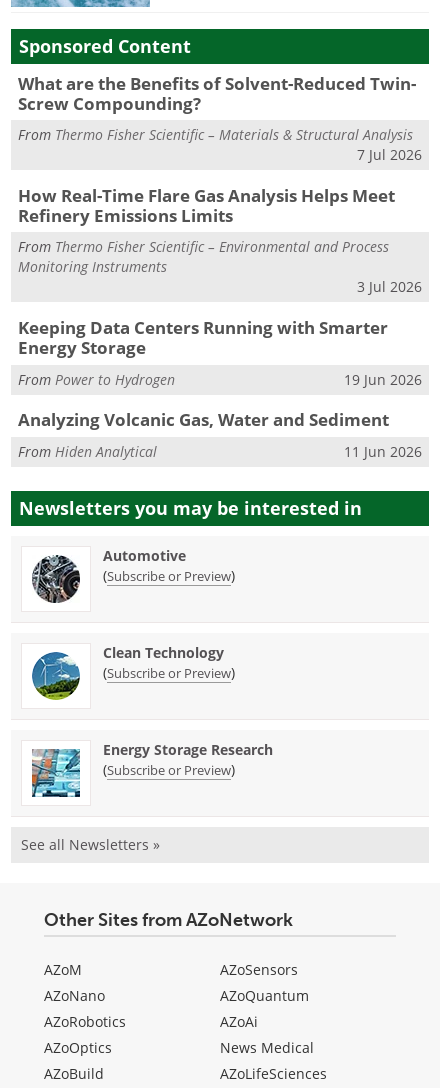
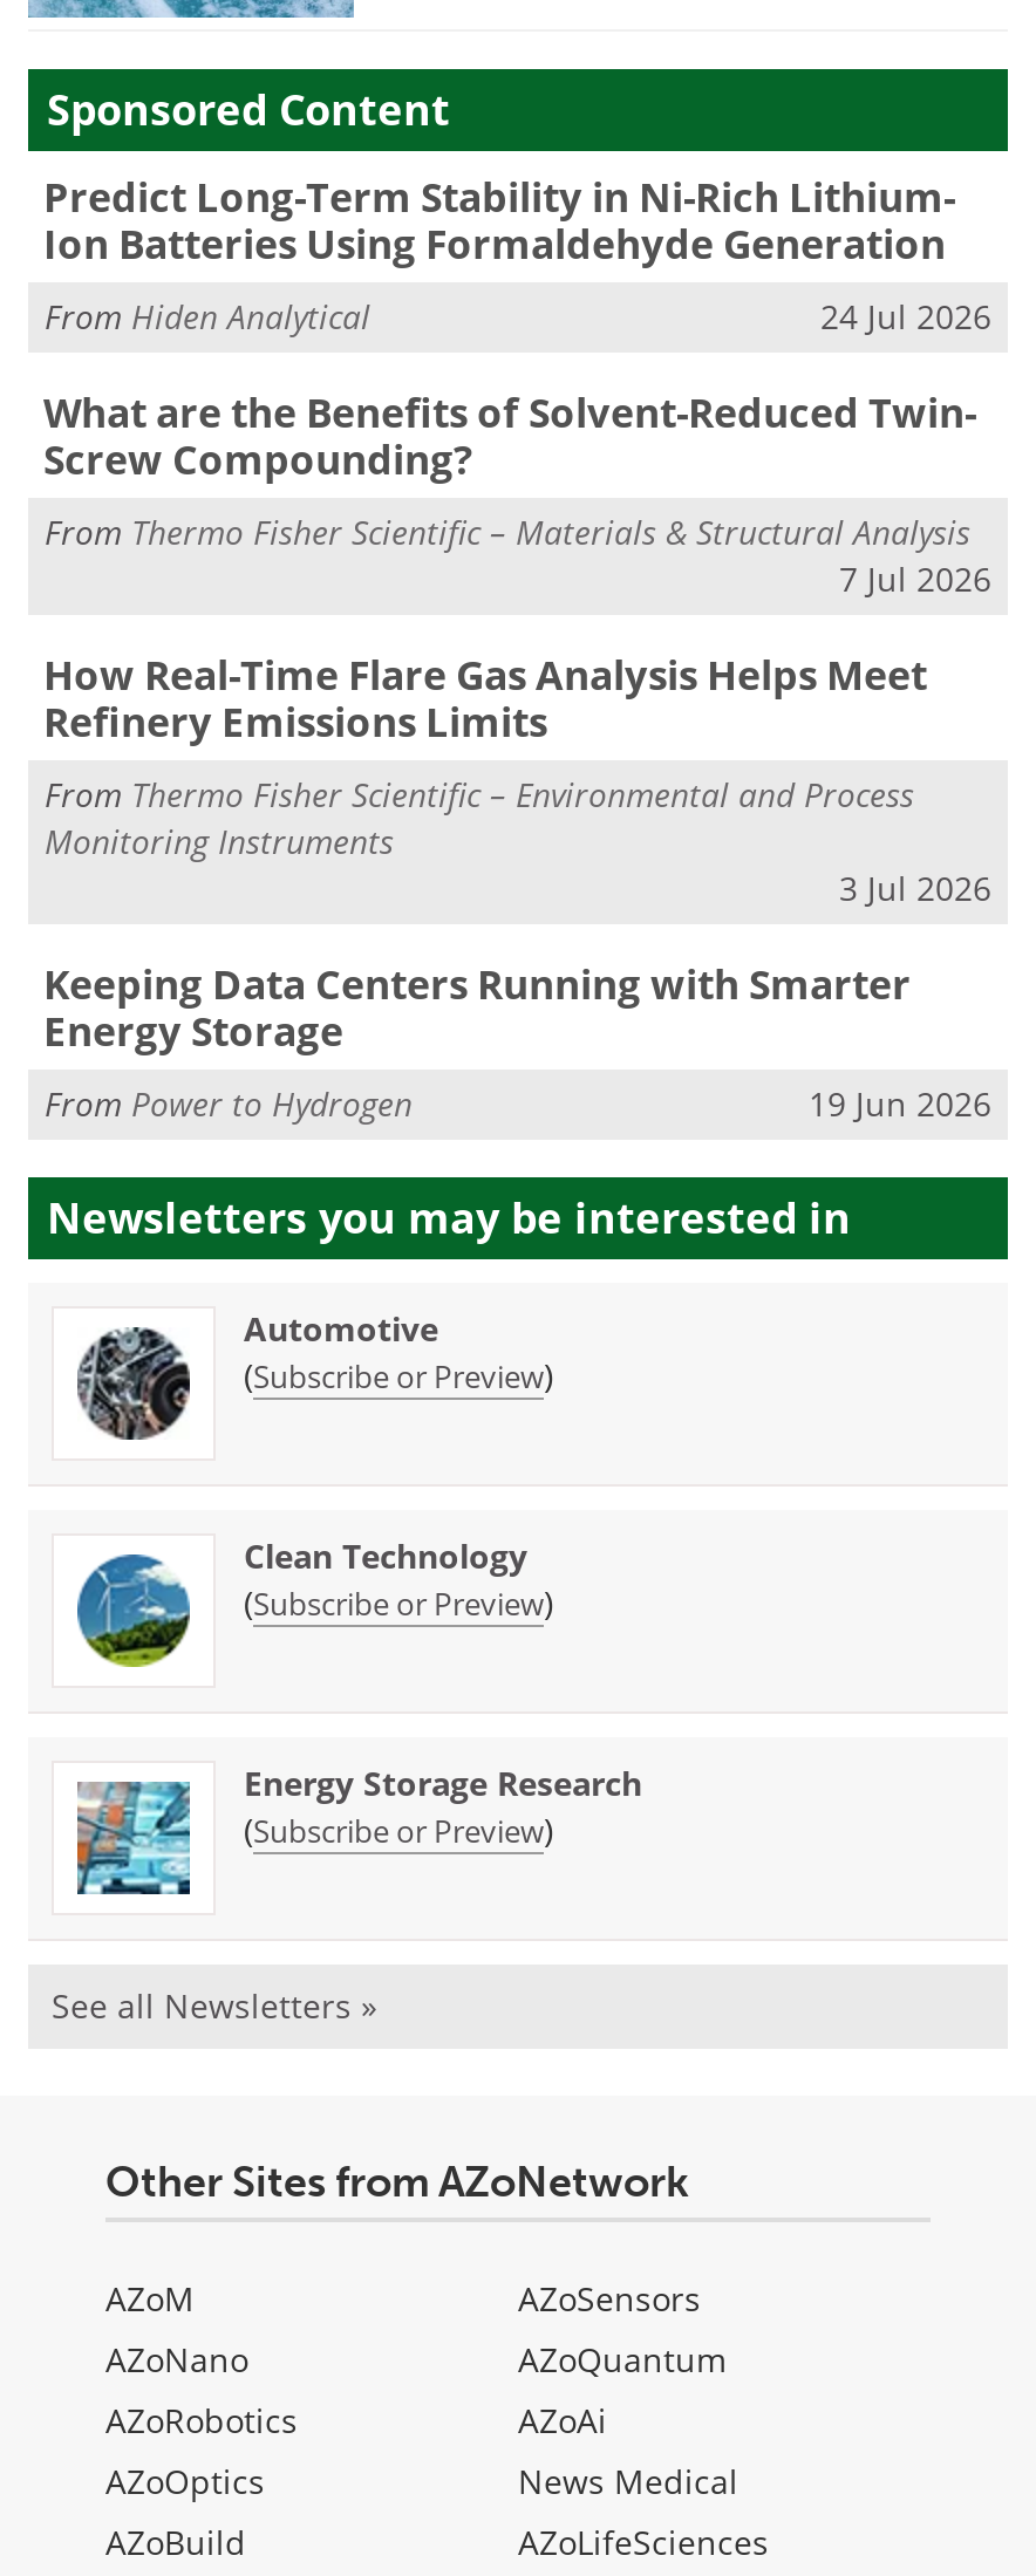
none -> [43,168,991,338] Predict Long-Term Stability in Ni-Rich Lithium- | Ion Batteries Using Formaldehyde Generation | 24 Jul 2026
moved [17,72,422,388] -> [43,384,991,1126]: What are the Benefits of Solvent-Reduced Twin- | Screw Compounding? | From Thermo Fisher Scientific – Materials & Structural Analysis | ... | From Power to Hydrogen | 19 Jun 2026
[17,408,422,461] Analyzing Volcanic Gas, Water and Sediment | 11 Jun 2026 -> none
moved [18,442,157,461] -> [45,294,370,338]: From Hiden Analytical

